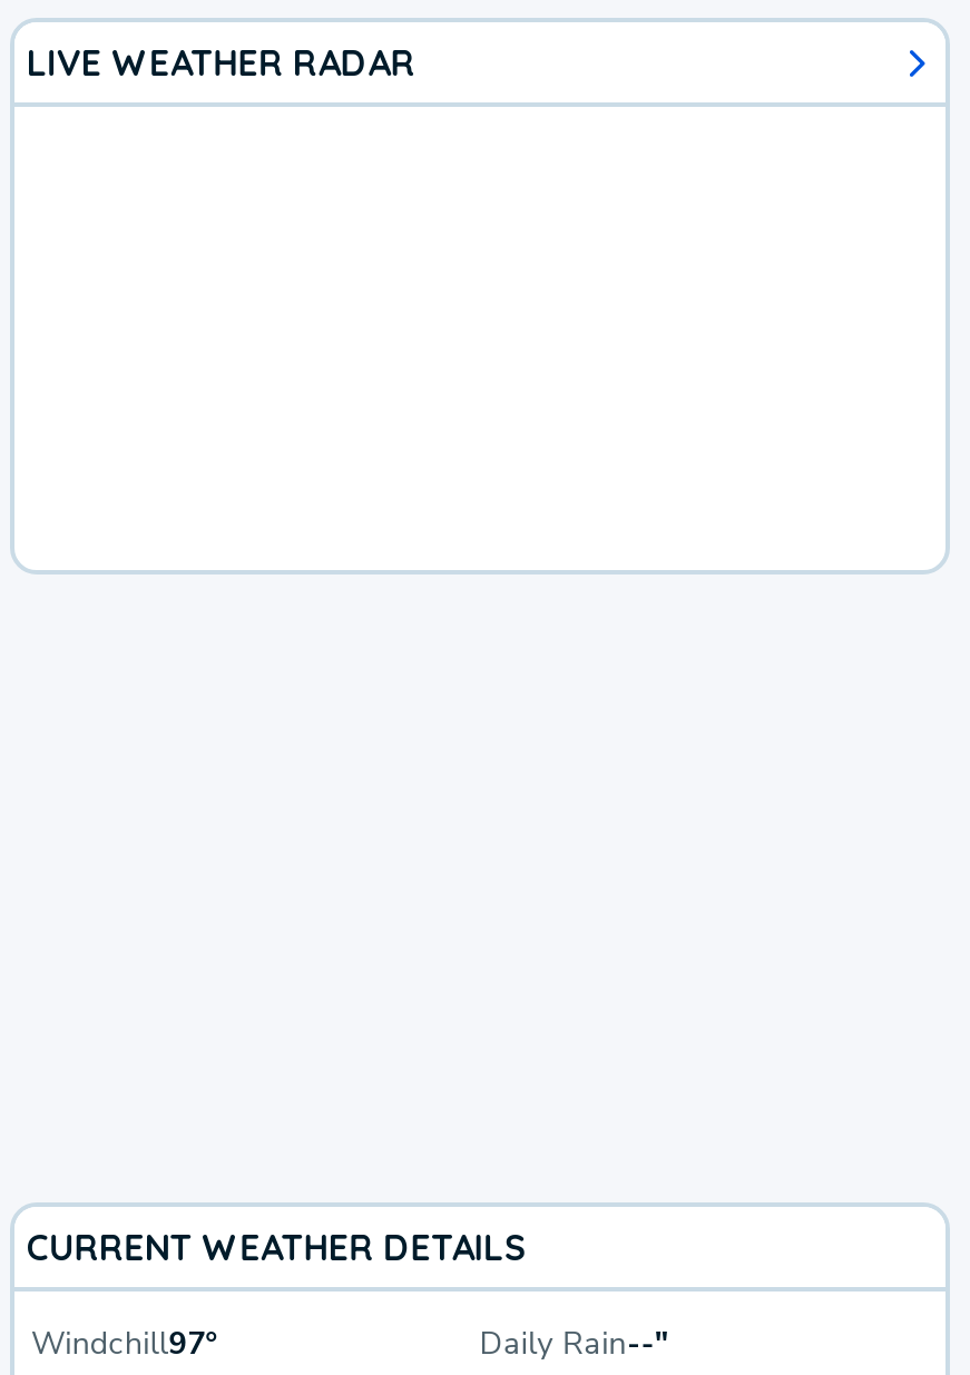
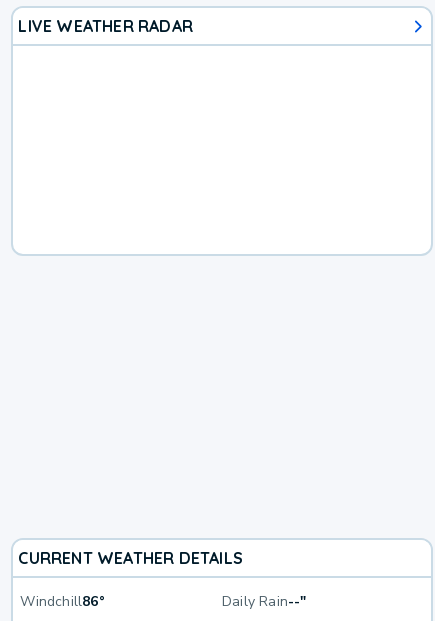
[31,1322,219,1364] Windchill97° -> [20,591,105,610] Windchill86°

